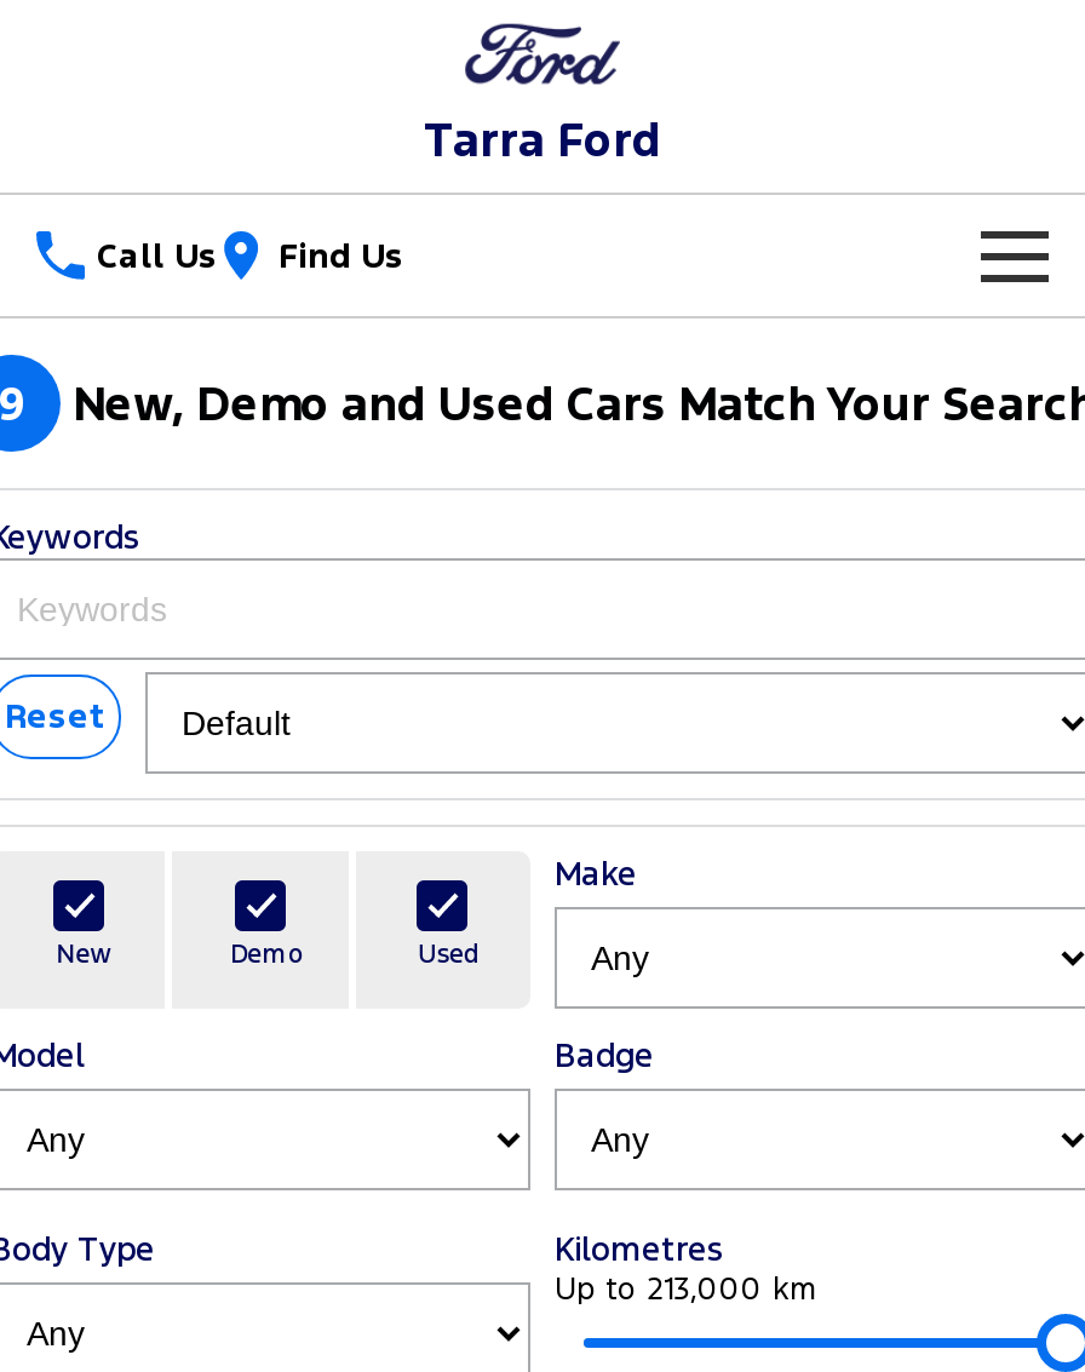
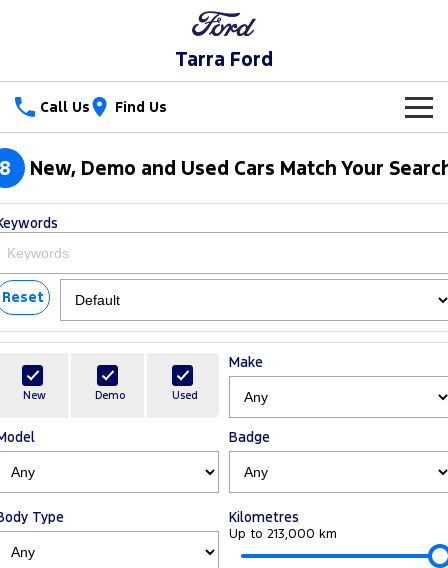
[0,375,27,433] 9 -> [0,156,11,180] 8

